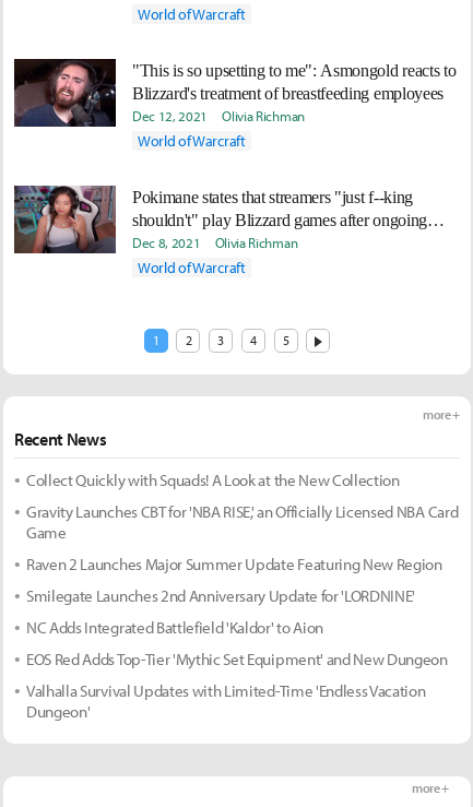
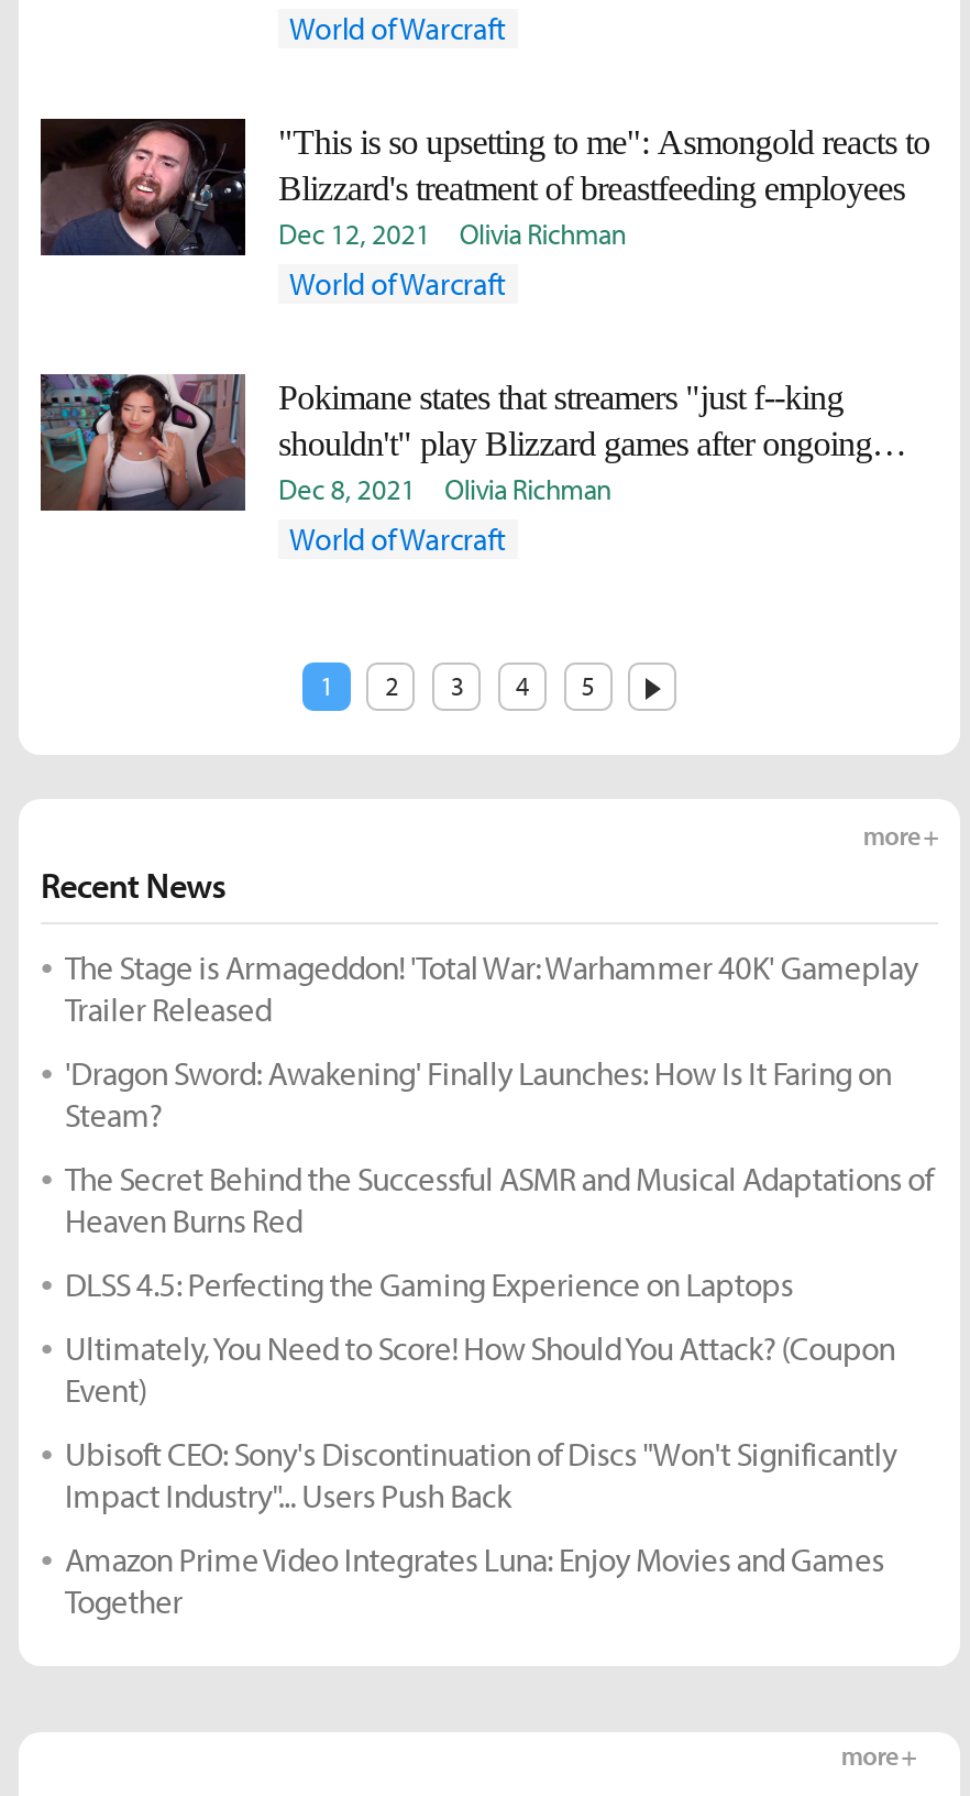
[26,470,400,490] Collect Quickly with Squads! A Look at the New Collection -> [65,946,918,1030] The Stage is Armageddon! 'Total War: Warhammer 40K' Gameplay | Trailer Released
[26,501,458,543] Gravity Launches CBT for 'NBA RISE,' an Officially Licensed NBA Card | Game -> [65,1052,891,1136] 'Dragon Sword: Awakening' Finally Launches: How Is It Faring on | Steam?
[26,554,442,574] Raven 2 Launches Major Summer Update Featuring New Region -> [65,1158,933,1241] The Secret Behind the Successful ASMR and Musical Adaptations of | Heaven Burns Red
[26,585,415,606] Smilegate Launches 2nd Anniversary Update for 'LORDNINE' -> [65,1263,793,1305] DLSS 4.5: Perfecting the Gaming Experience on Laptops
[26,617,323,638] NC Adds Integrated Battlefield 'Kaldor' to Aion -> [65,1327,895,1411] Ultimately, You Need to Score! How Should You Attack? (Coupon | Event)
[26,649,448,669] EOS Red Adds Top-Tier 'Mythic Set Equipment' and New Dungeon -> [65,1433,897,1516] Ubisoft CEO: Sony's Discontinuation of Discs "Won't Significantly | Impact Industry"... Users Push Back
[26,680,425,722] Valhalla Survival Updates with Limited-Time 'Endless Vacation | Dungeon' -> [65,1538,884,1622] Amazon Prime Video Integrates Luna: Enjoy Movies and Games | Together

